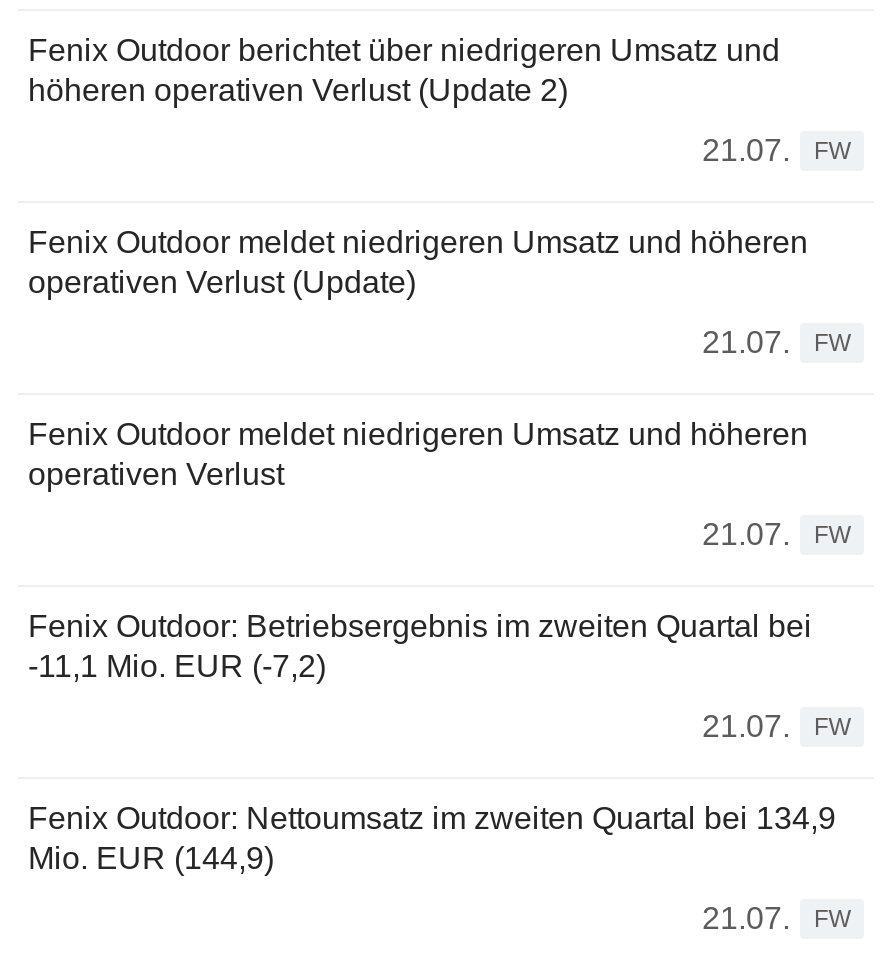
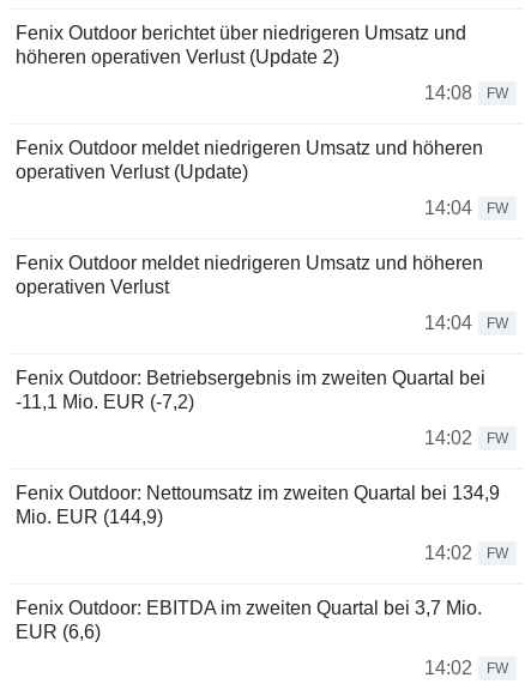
[702,132,851,166] 21.07. FW -> [424,82,509,103] 14:08 FW
[702,324,851,358] 21.07. FW -> [424,197,509,218] 14:04 FW
[702,516,851,550] 21.07. FW -> [424,312,509,333] 14:04 FW
[702,708,851,742] 21.07. FW -> [424,427,509,448] 14:02 FW
[702,900,790,934] 21.07. -> [16,542,509,678] 14:02 | FW | Fenix Outdoor: EBITDA im zweiten Quartal bei 3,7 Mio. | EUR (6,6) | 14:02

